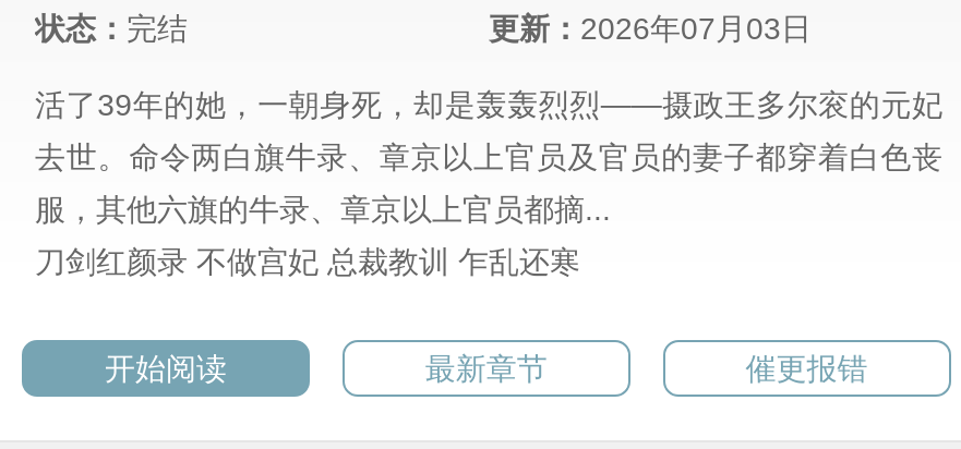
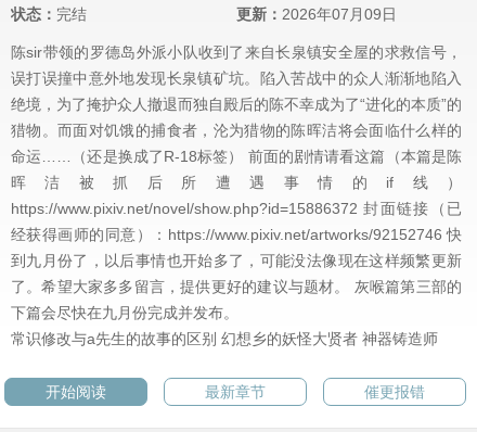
[35,12,942,280] 更新：2026年07月03日 | 活了39年的她，一朝身死，却是轰轰烈烈——摄政王多尔衮的元妃 | 去世。命令两白旗牛录、章京以上官员及官员的妻子都穿着白色丧 | 服，其他六旗的牛录、章京以上官员都摘... | 刀剑红颜录 不做宫妃 总裁教训 乍乱还寒 -> [11,6,462,348] 更新：2026年07月09日 | 陈sir带领的罗德岛外派小队收到了来自长泉镇安全屋的求救信号， | 误打误撞中意外地发现长泉镇矿坑。陷入苦战中的众人渐渐地陷入 | 绝境，为了掩护众人撤退而独自殿后的陈不幸成为了“进化的本质”的 | 猎物。而面对饥饿的捕食者，沦为猎物的陈晖洁将会面临什么样的 | 命运……（还是换成了R-18标签） 前面的剧情请看这篇（本篇是陈 | 晖洁被抓后所遭遇事情的if线） | https://www.pixiv.net/novel/show.php?id=15886372 封面链接（已 | 经获得画师的同意）：https://www.pixiv.net/artworks/92152746 快 | 到九月份了，以后事情也开始多了，可能没法像现在这样频繁更新 | 了。希望大家多多留言，提供更好的建议与题材。 灰喉篇第三部的 | 下篇会尽快在九月份完成并发布。 | 常识修改与a先生的故事的区别 幻想乡的妖怪大贤者 神器铸造师

